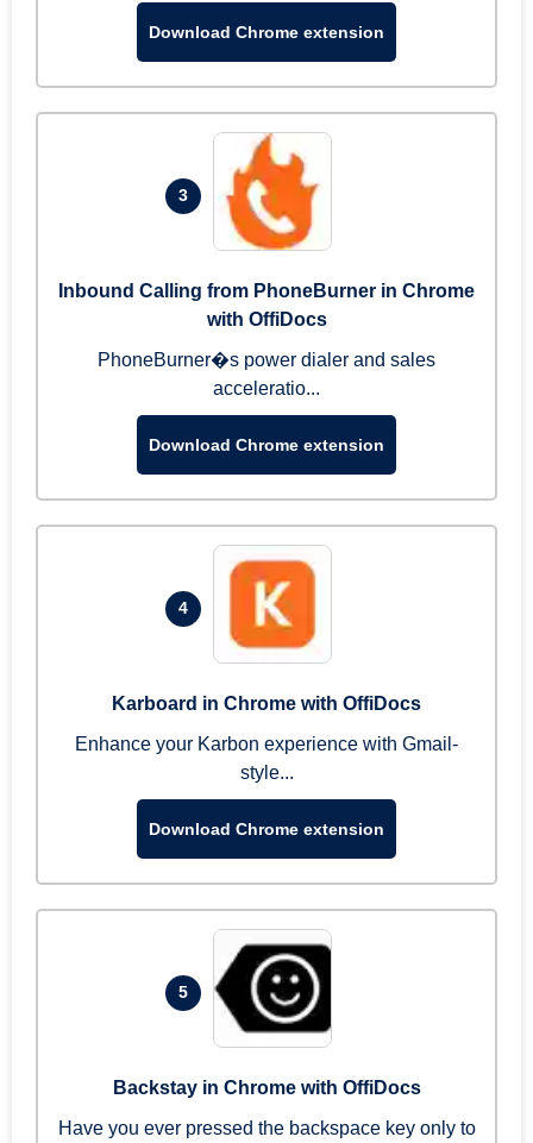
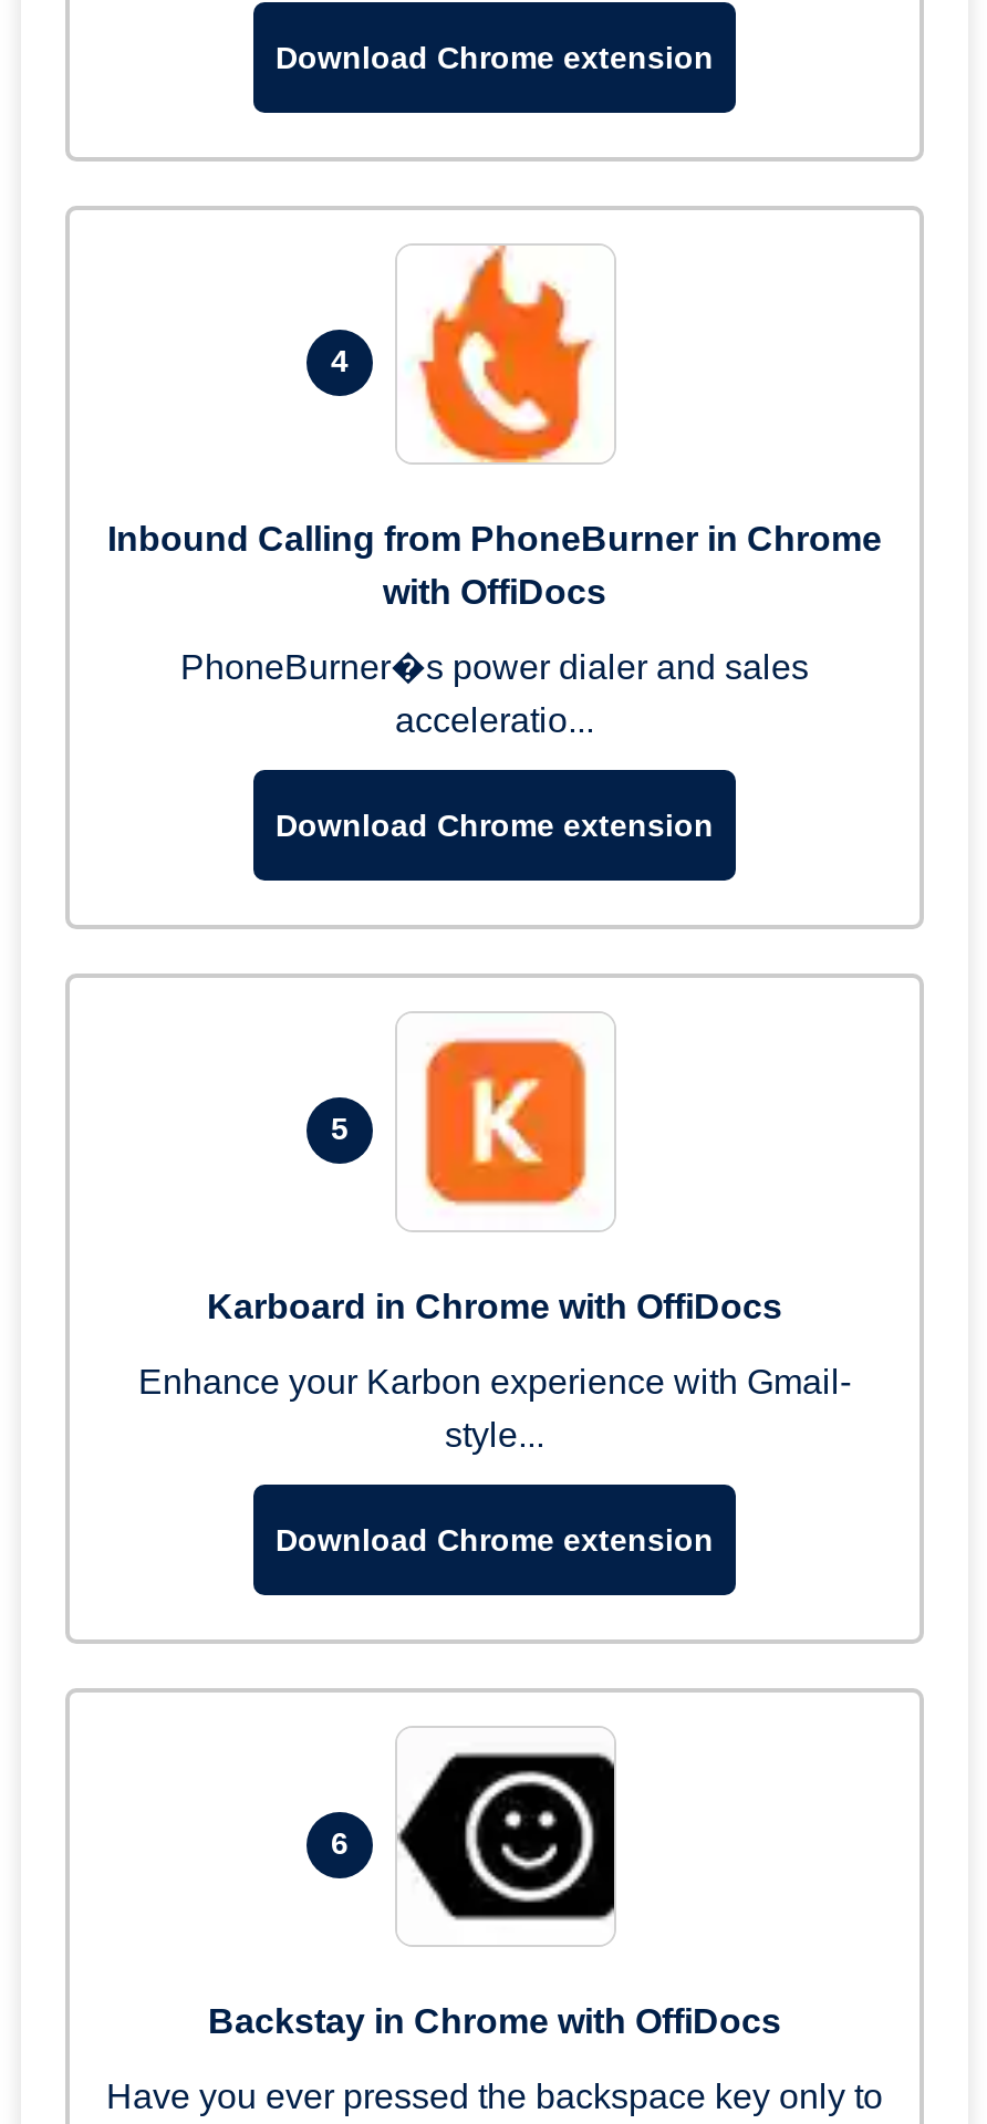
[178,186,188,205] 3 -> [331,343,349,378] 4
[178,598,188,617] 4 -> [331,1111,349,1146] 5
[178,982,188,1001] 5 -> [331,1825,349,1861] 6

